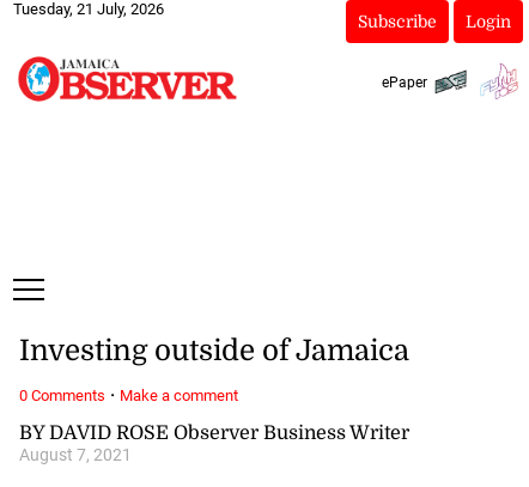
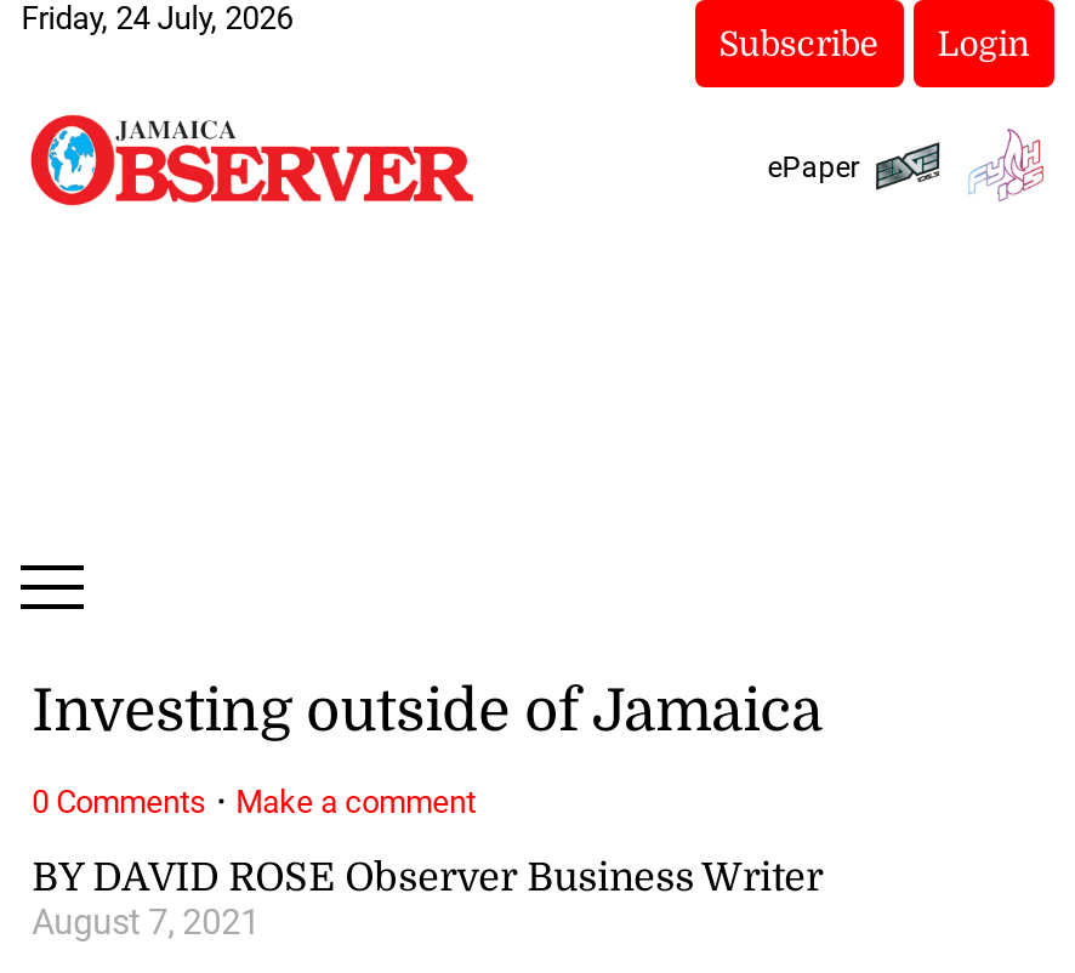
[13,0,164,18] Tuesday, 21 July, 2026 -> [21,0,293,36] Friday, 24 July, 2026

